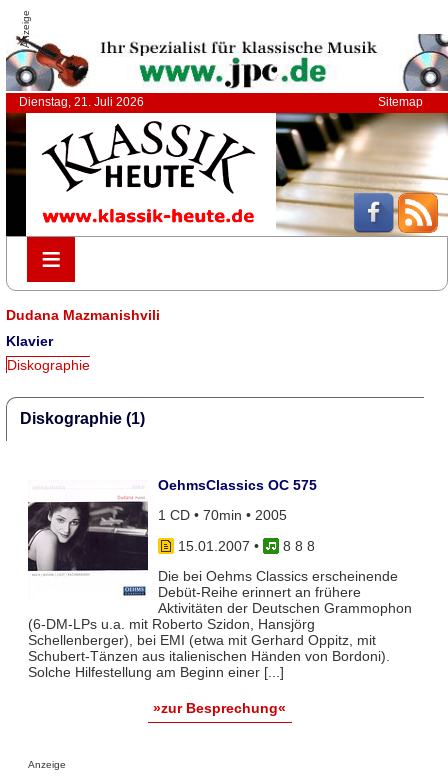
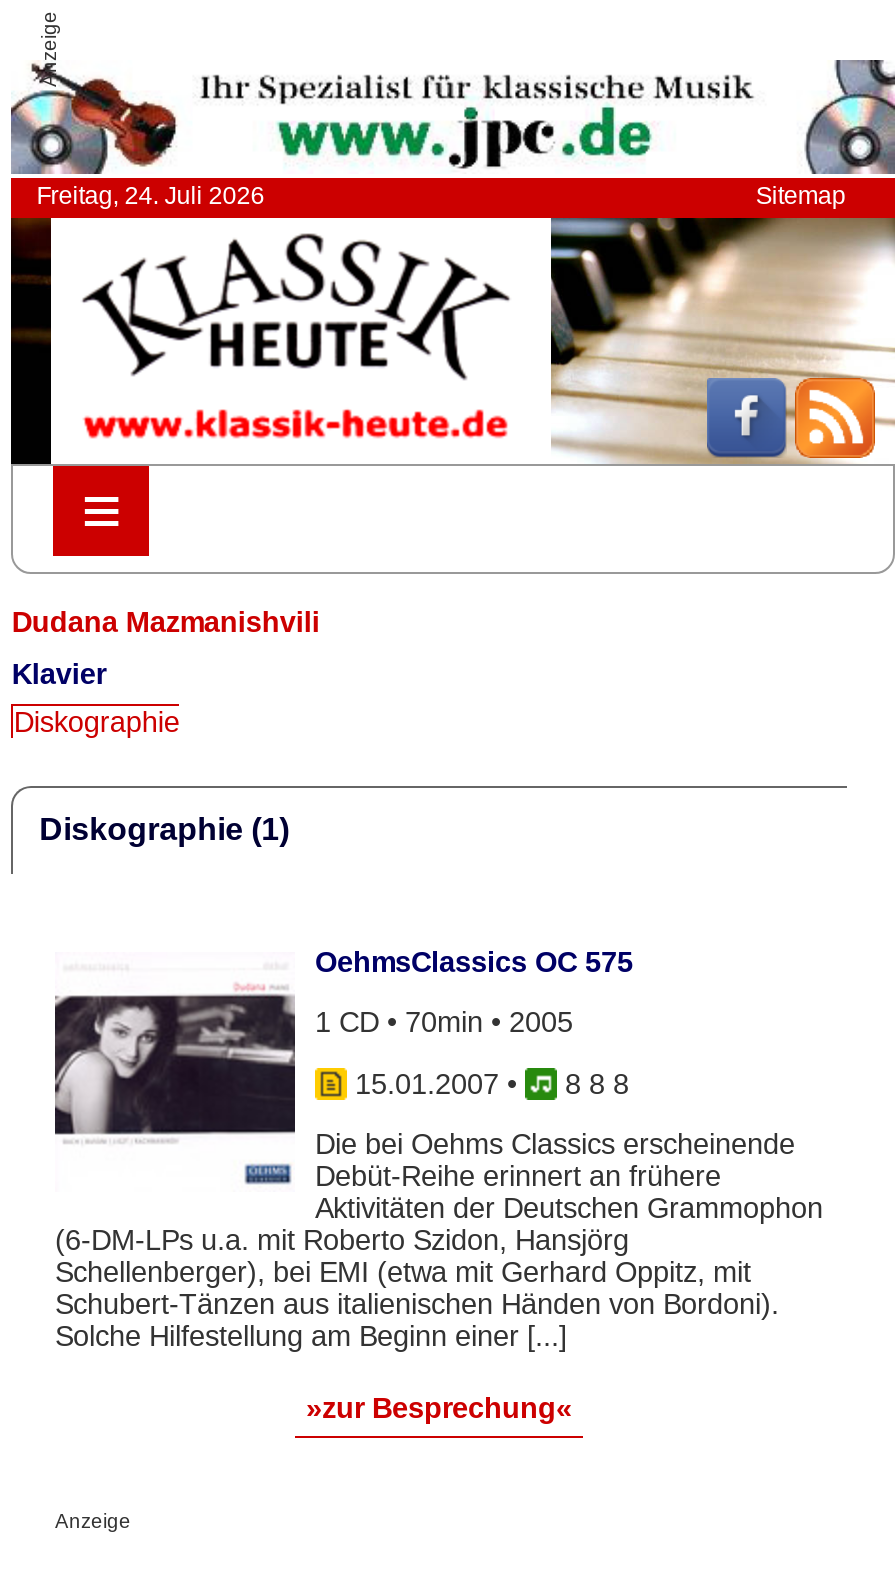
[19,95,144,109] Dienstag, 21. Juli 2026 -> [36,182,264,210] Freitag, 24. Juli 2026

